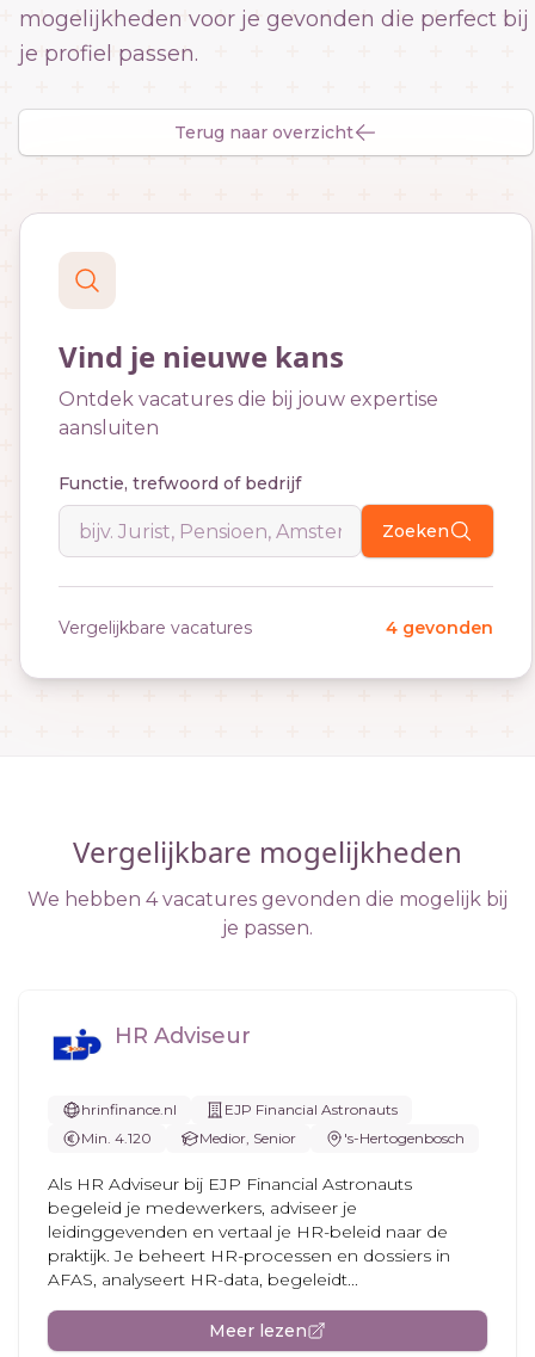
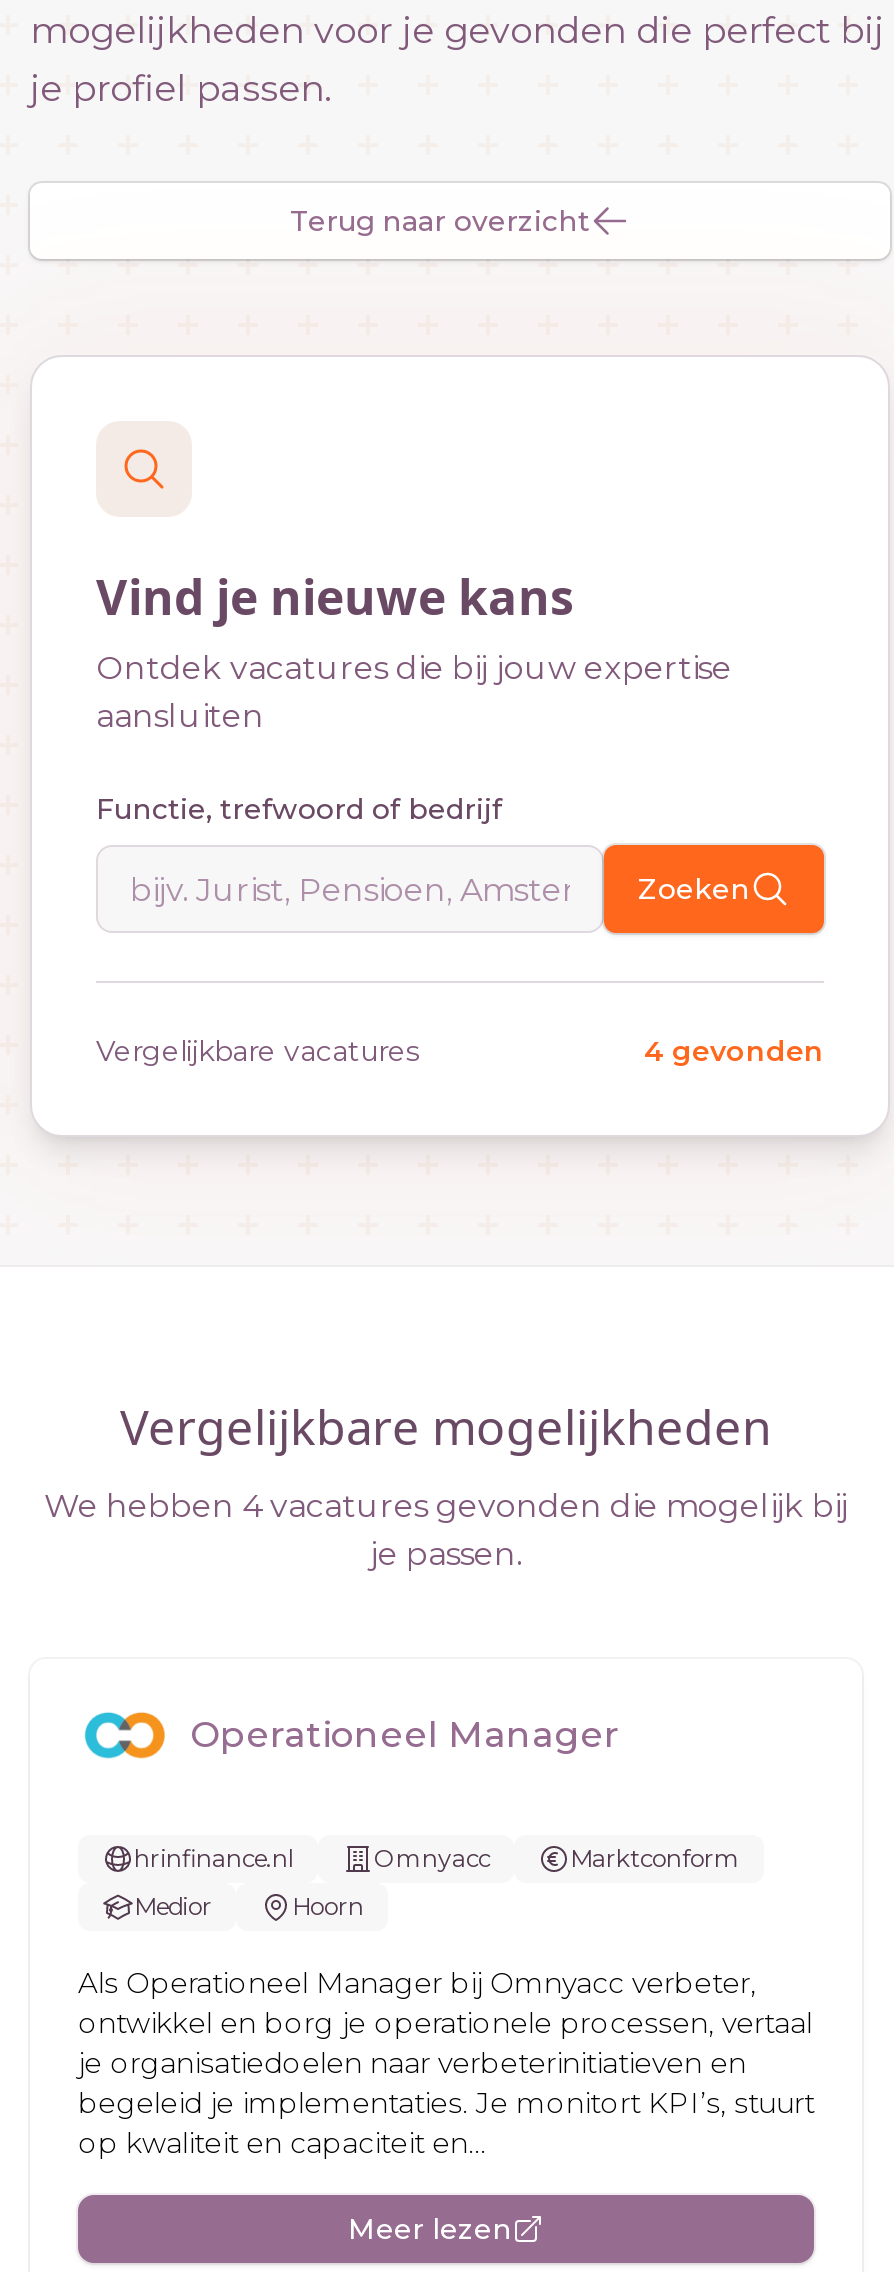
[51,1022,251,1062] [image] | HR Adviseur -> [82,1709,620,1777] [image] | Operationeel Manager
[225,1100,398,1118] EJP Financial Astronauts -> [374,1843,740,1873] Omnyacc | Marktconform
[81,1129,465,1147] Min. 4.120 | Medior, Senior | 's-Hertogenbosch -> [134,1891,364,1921] Medior | Hoorn
[48,1173,450,1290] Als HR Adviseur bij EJP Financial Astronauts | begeleid je medewerkers, adviseer je | leidinggevenden en vertaal je HR-beleid naar de | praktijk. Je beheert HR-processen en dossiers in | AFAS, analyseert HR-data, begeleidt... -> [78,1965,814,2161] Als Operationeel Manager bij Omnyacc verbeter, | ontwikkel en borg je operationele processen, vertaal | je organisatiedoelen naar verbeterinitiatieven en | begeleid je implementaties. Je monitort KPI’s, stuurt | op kwaliteit en capaciteit en...

